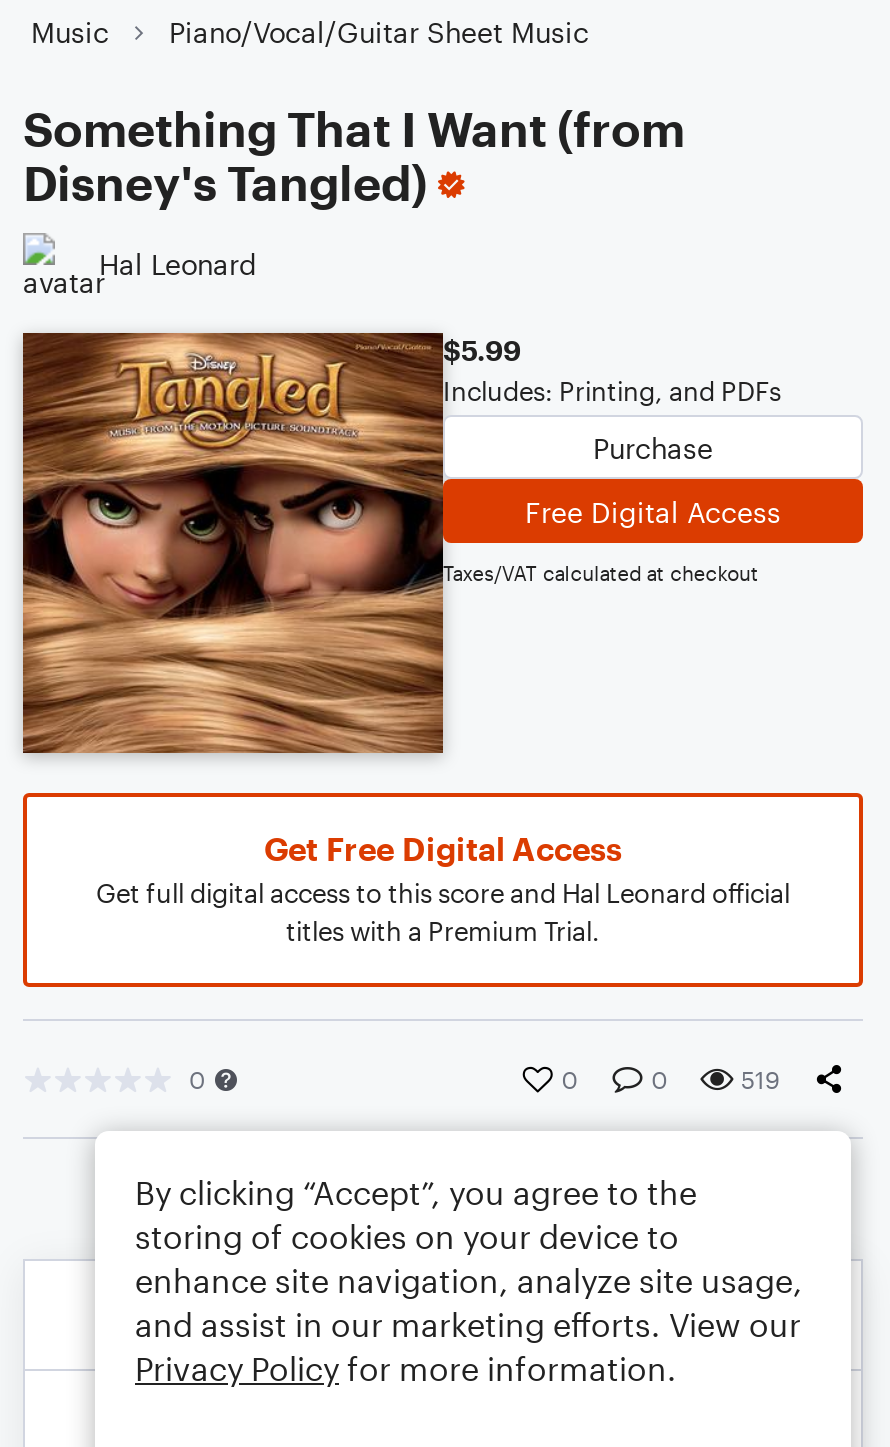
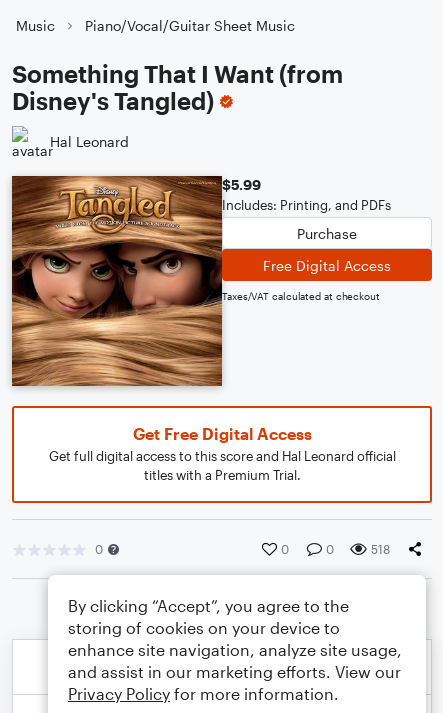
[741,1064,779,1092] 519 -> [371,541,390,555] 518

